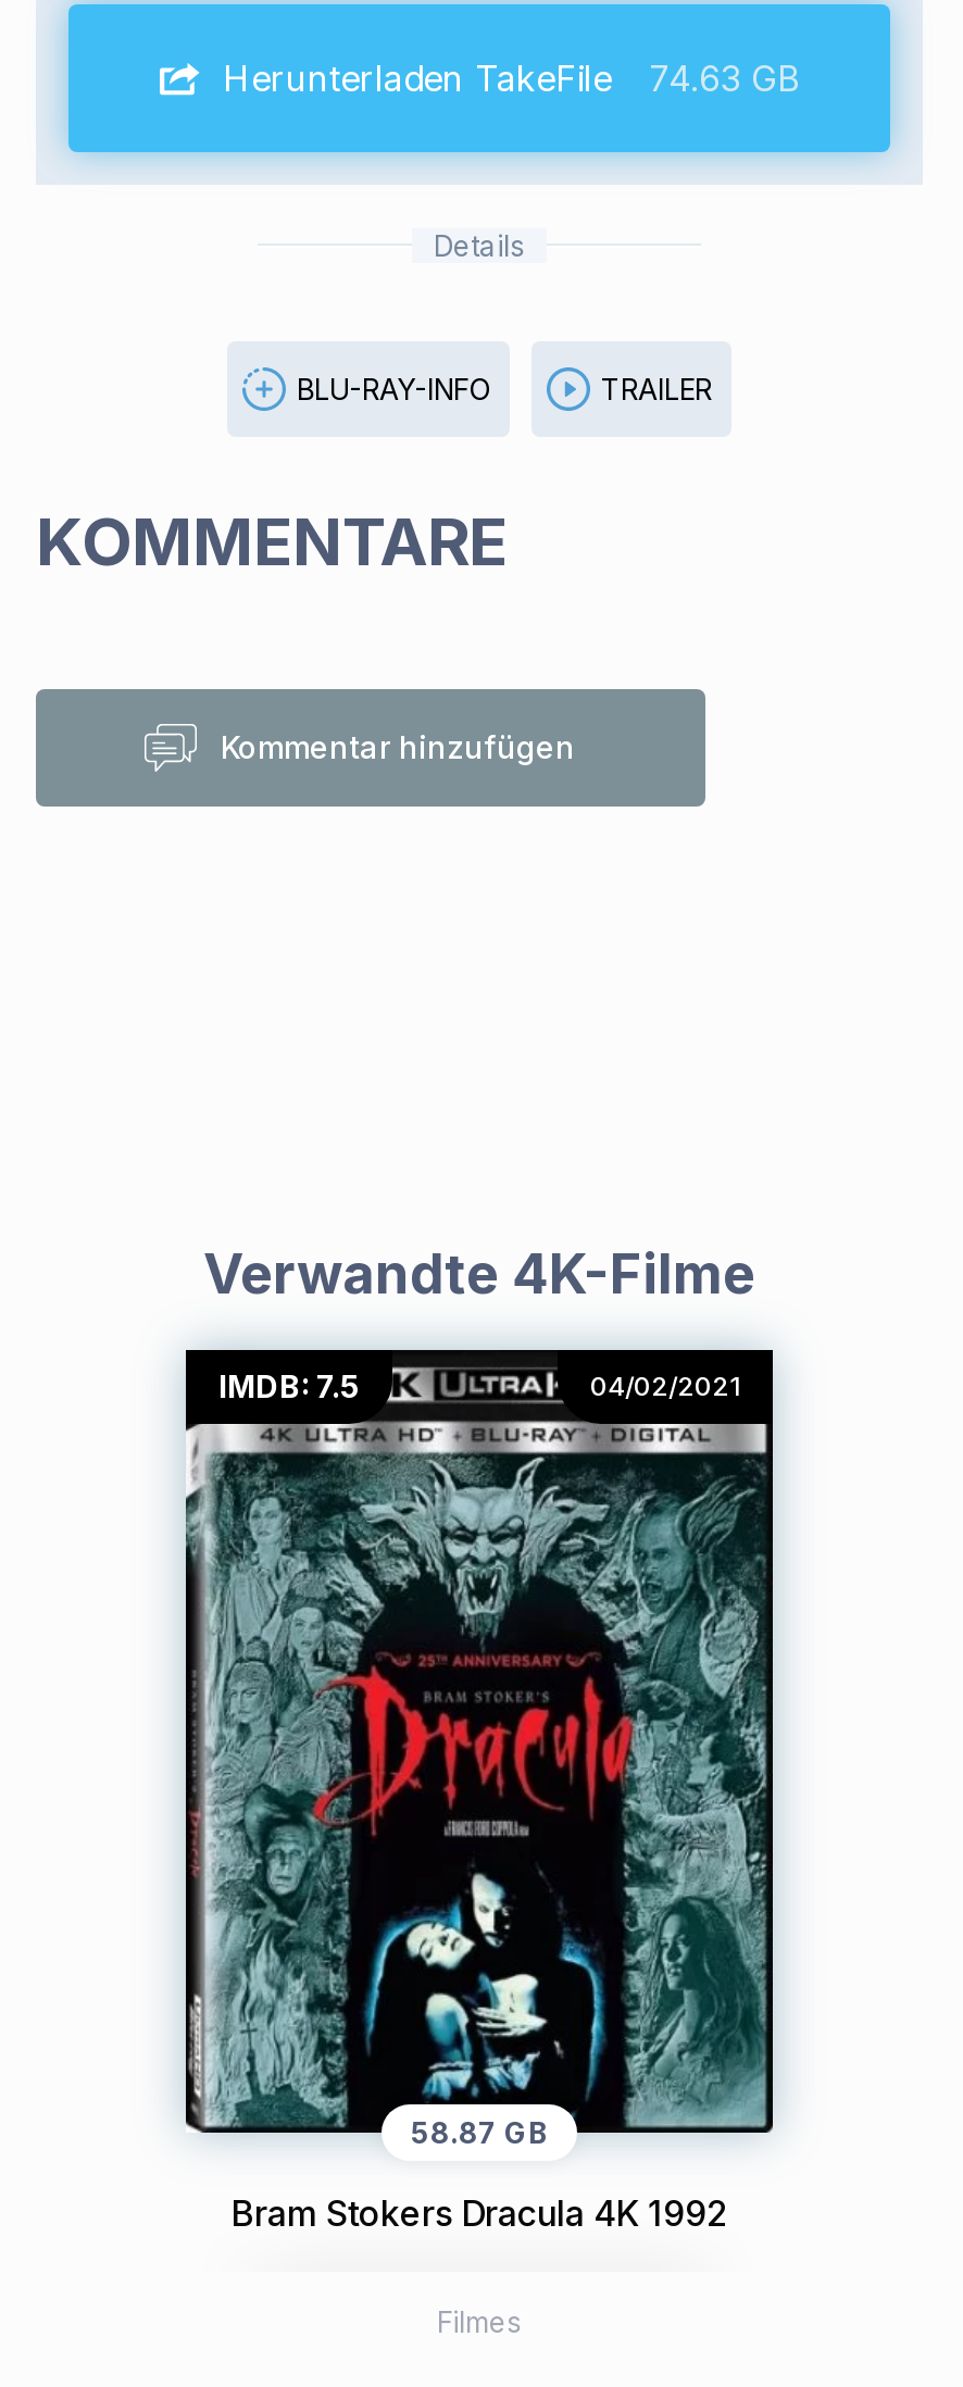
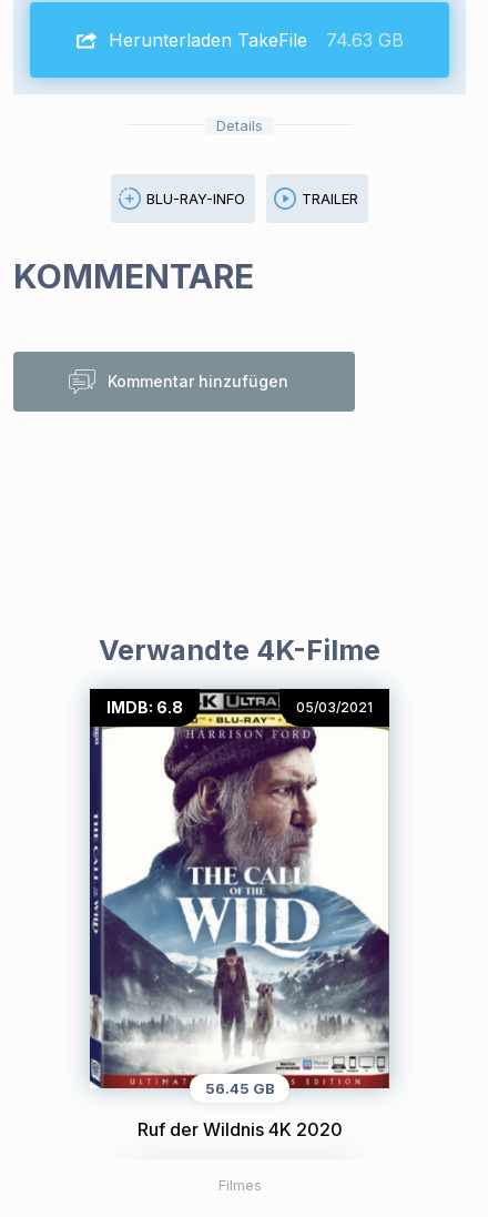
[184,1359,775,2135] [image] | IMDB: 7.5 -> [89,692,390,1089] [image] | IMDB: 6.8
[590,1369,740,1402] 04/02/2021 -> [296,699,373,715] 05/03/2021
[411,2115,548,2150] 58.87 GB -> [205,1079,274,1097] 56.45 GB
[230,2191,728,2234] Bram Stokers Dracula 4K 1992 -> [137,1118,342,1140] Ruf der Wildnis 4K 2020

